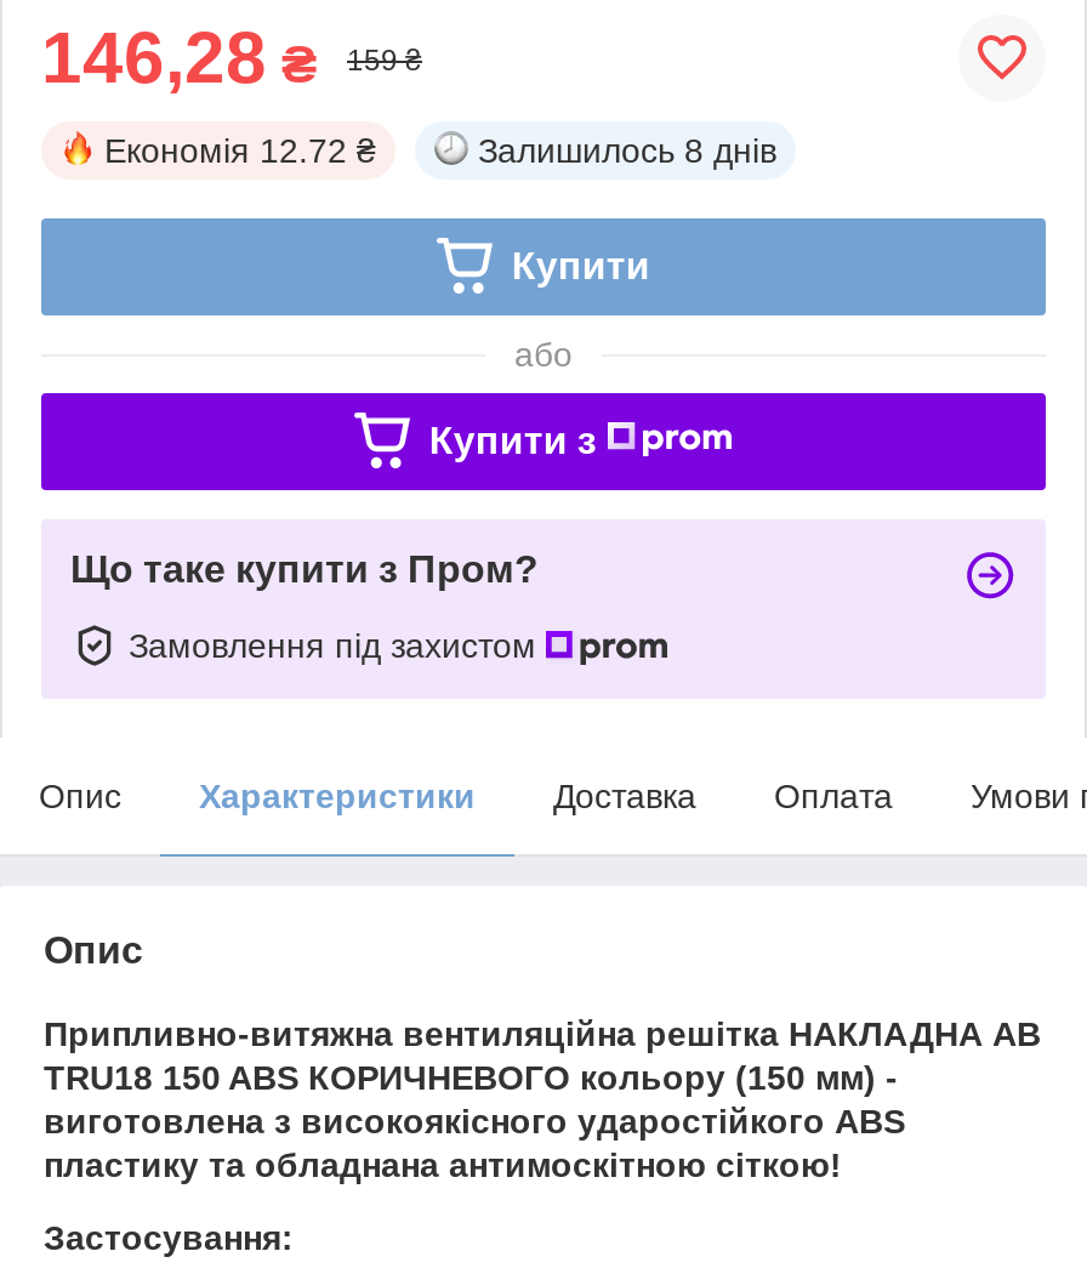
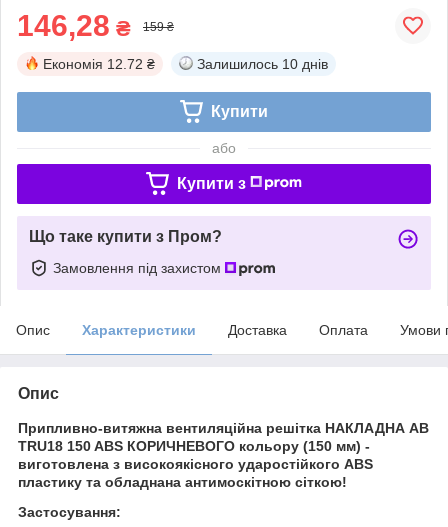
[478,131,776,169] Залишилось 8 днів -> [197,56,328,72] Залишилось 10 днів

